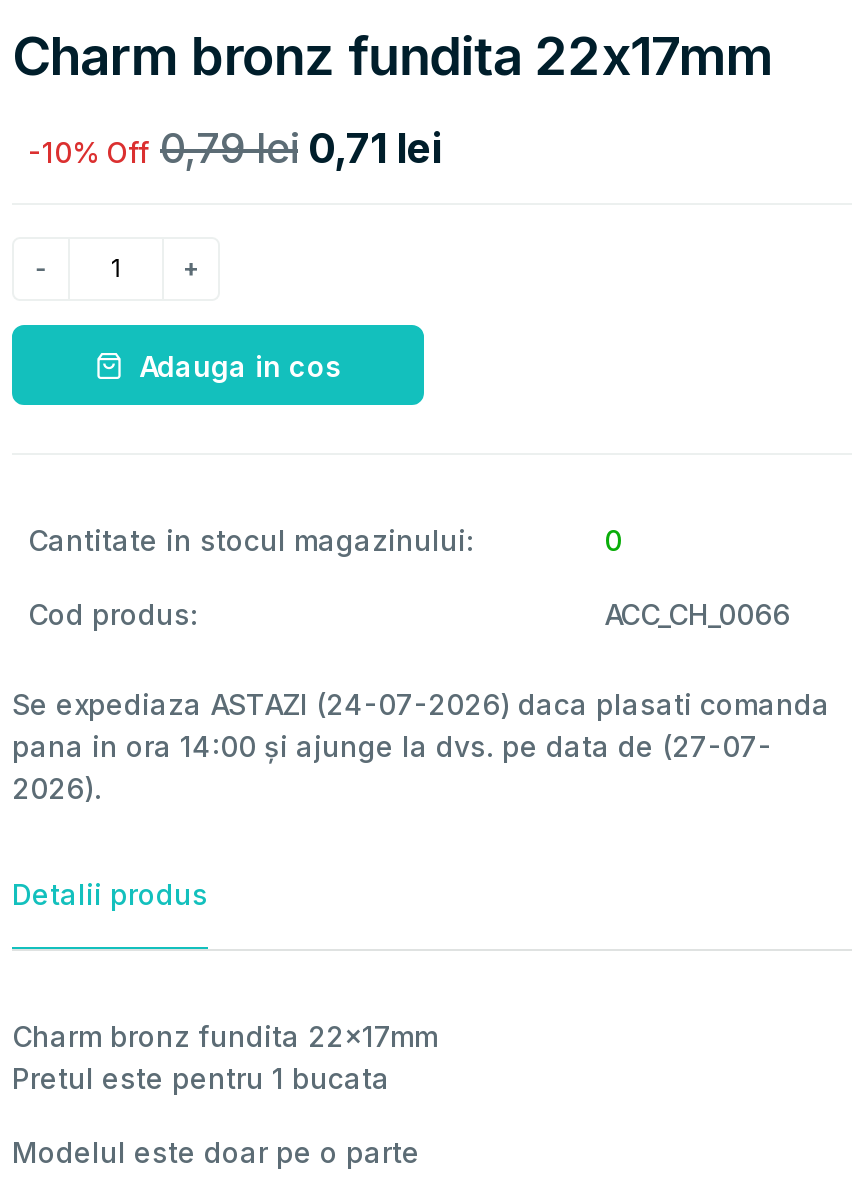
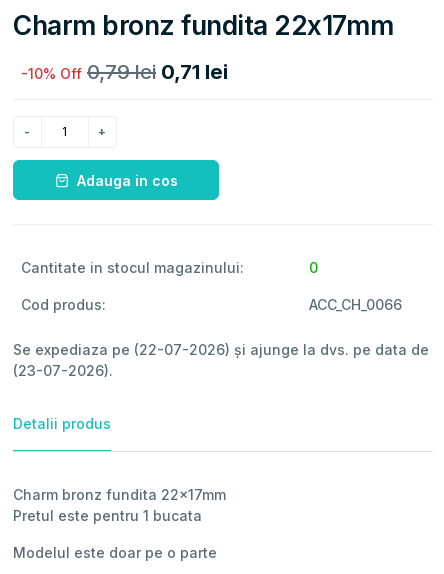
[12,688,830,806] Se expediaza ASTAZI (24-07-2026) daca plasati comanda | pana in ora 14:00 și ajunge la dvs. pe data de (27-07- | 2026). -> [13,341,429,379] Se expediaza pe (22-07-2026) și ajunge la dvs. pe data de | (23-07-2026).

